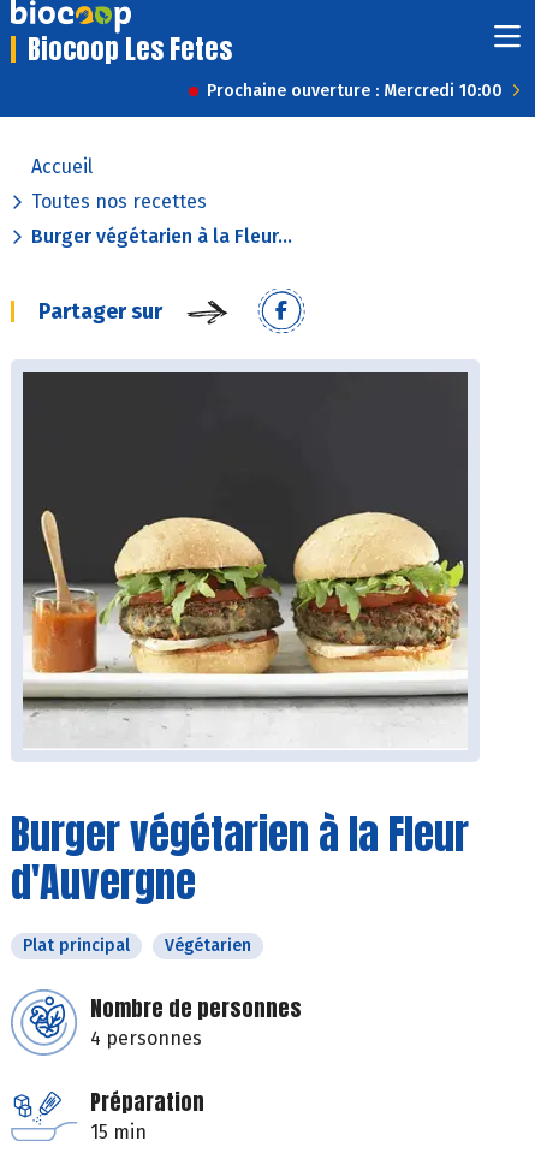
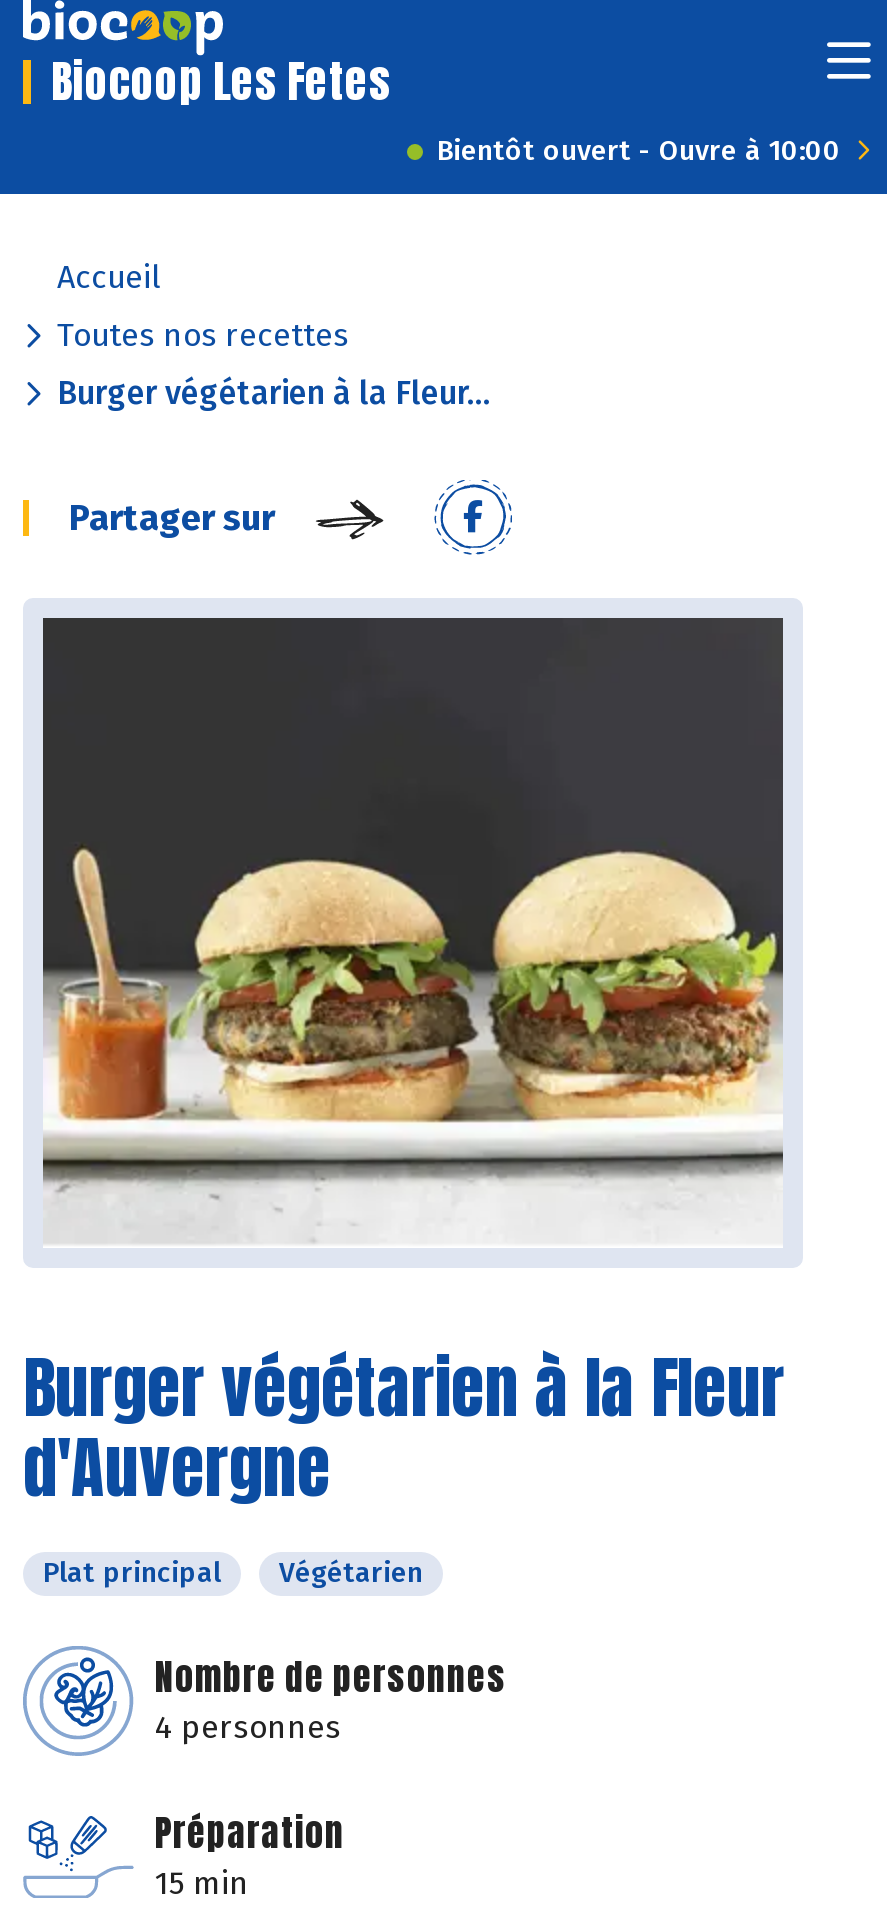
[207,81,503,101] Prochaine ouverture : Mercredi 10:00 -> [437,134,841,168] Bientôt ouvert - Ouvre à 10:00

